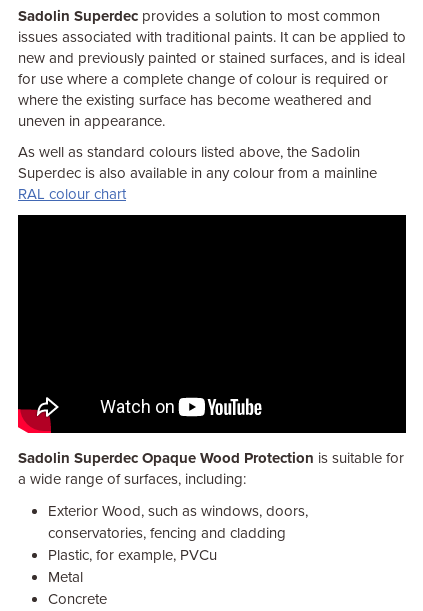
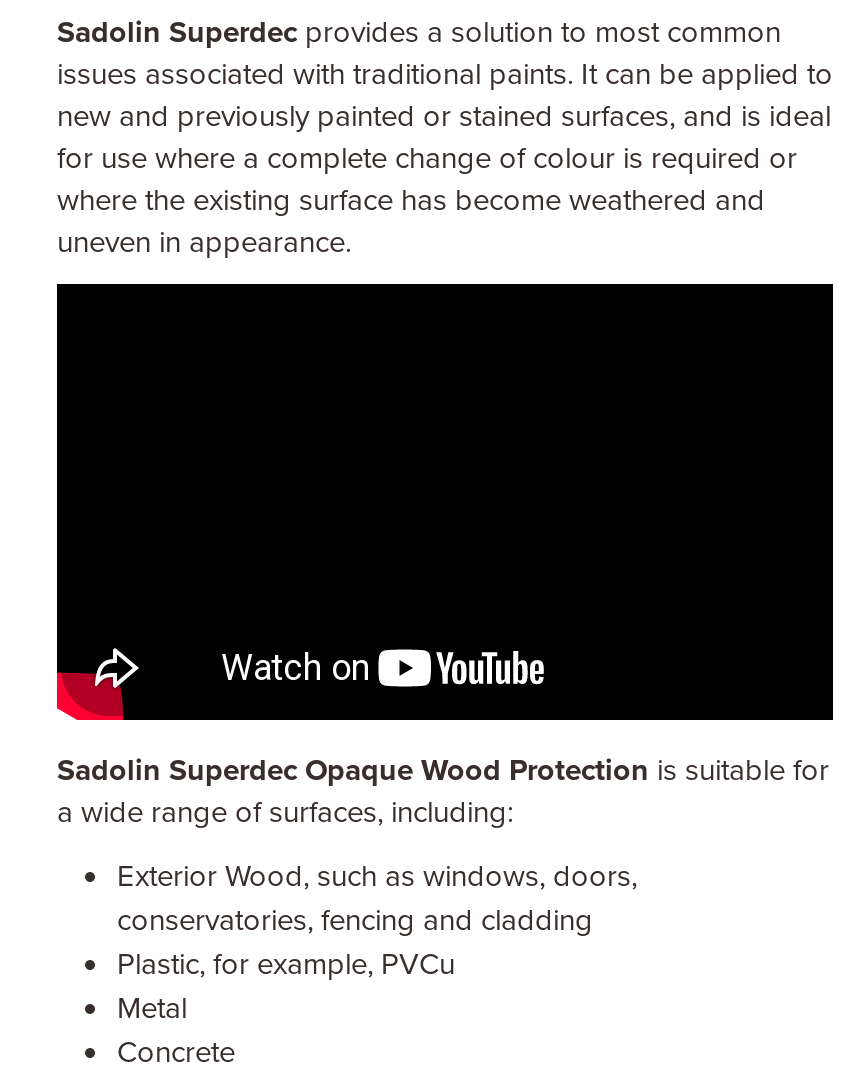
[18,143,377,203] As well as standard colours listed above, the Sadolin | Superdec is also available in any colour from a mainline | RAL colour chart -> none

